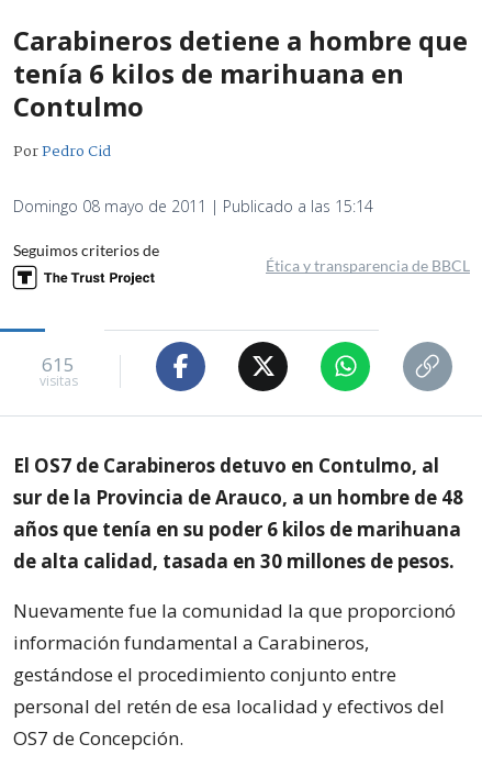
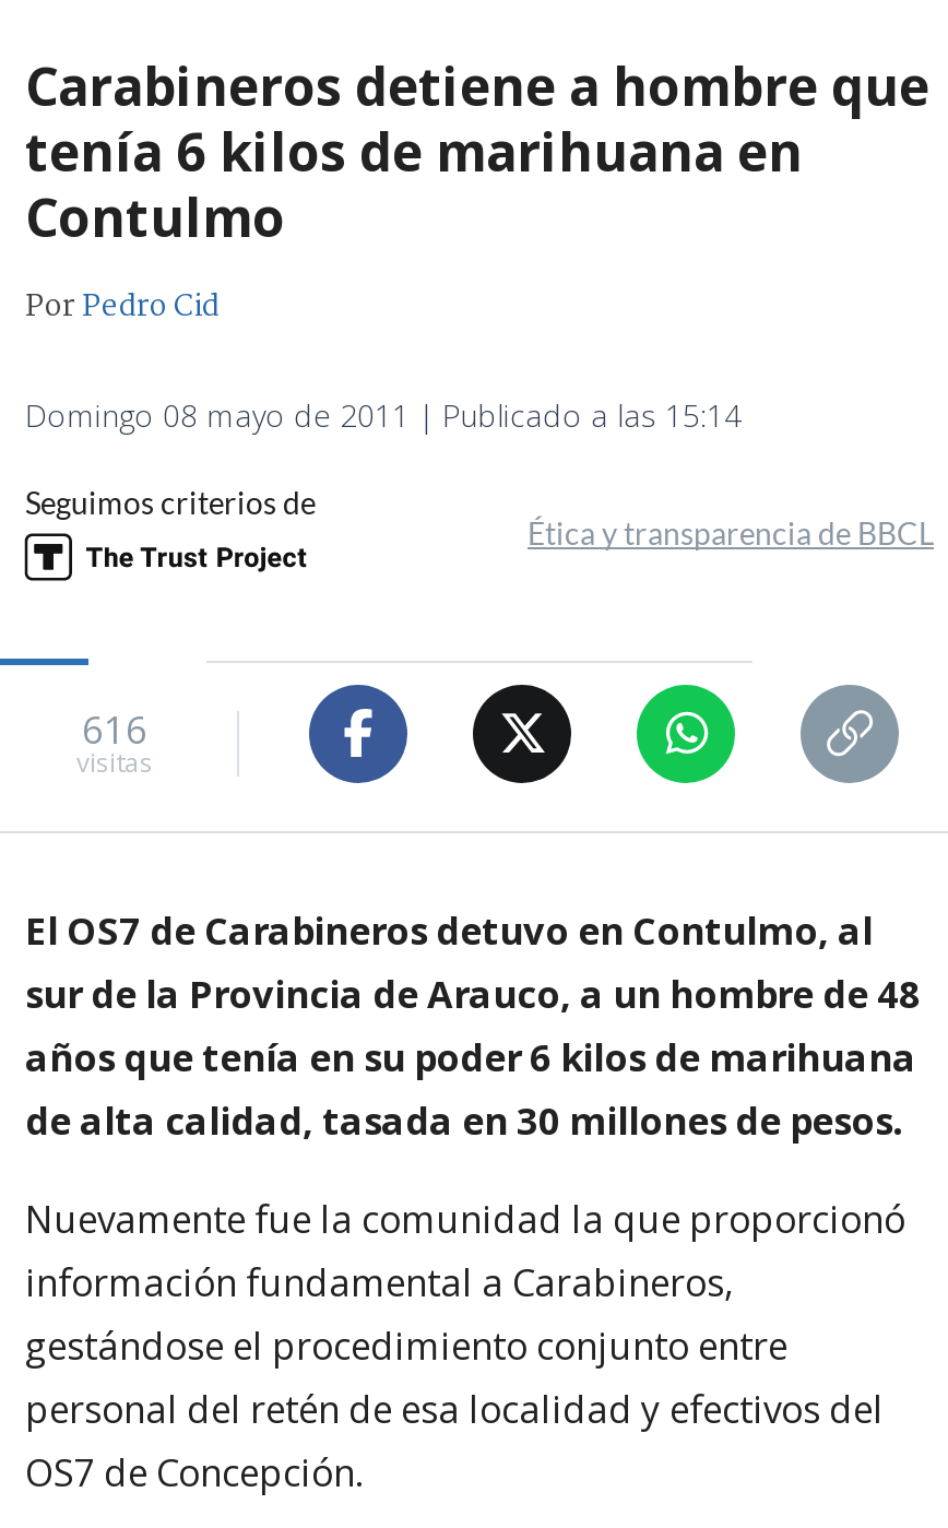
[42,352,75,377] 615 -> [82,705,147,755] 616

